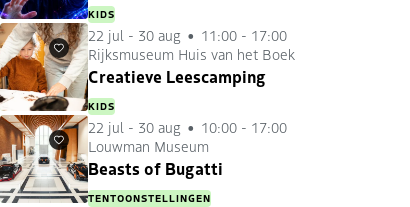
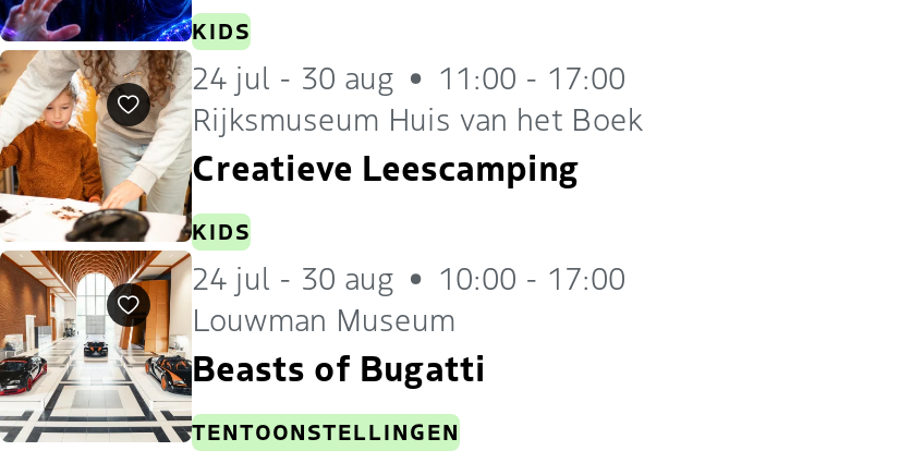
[88,25,287,45] 22 jul - 30 aug 11:00 - 17:00 -> [192,55,625,98] 24 jul - 30 aug 11:00 - 17:00
[88,117,287,137] 22 jul - 30 aug 10:00 - 17:00 -> [192,255,625,298] 24 jul - 30 aug 10:00 - 17:00

